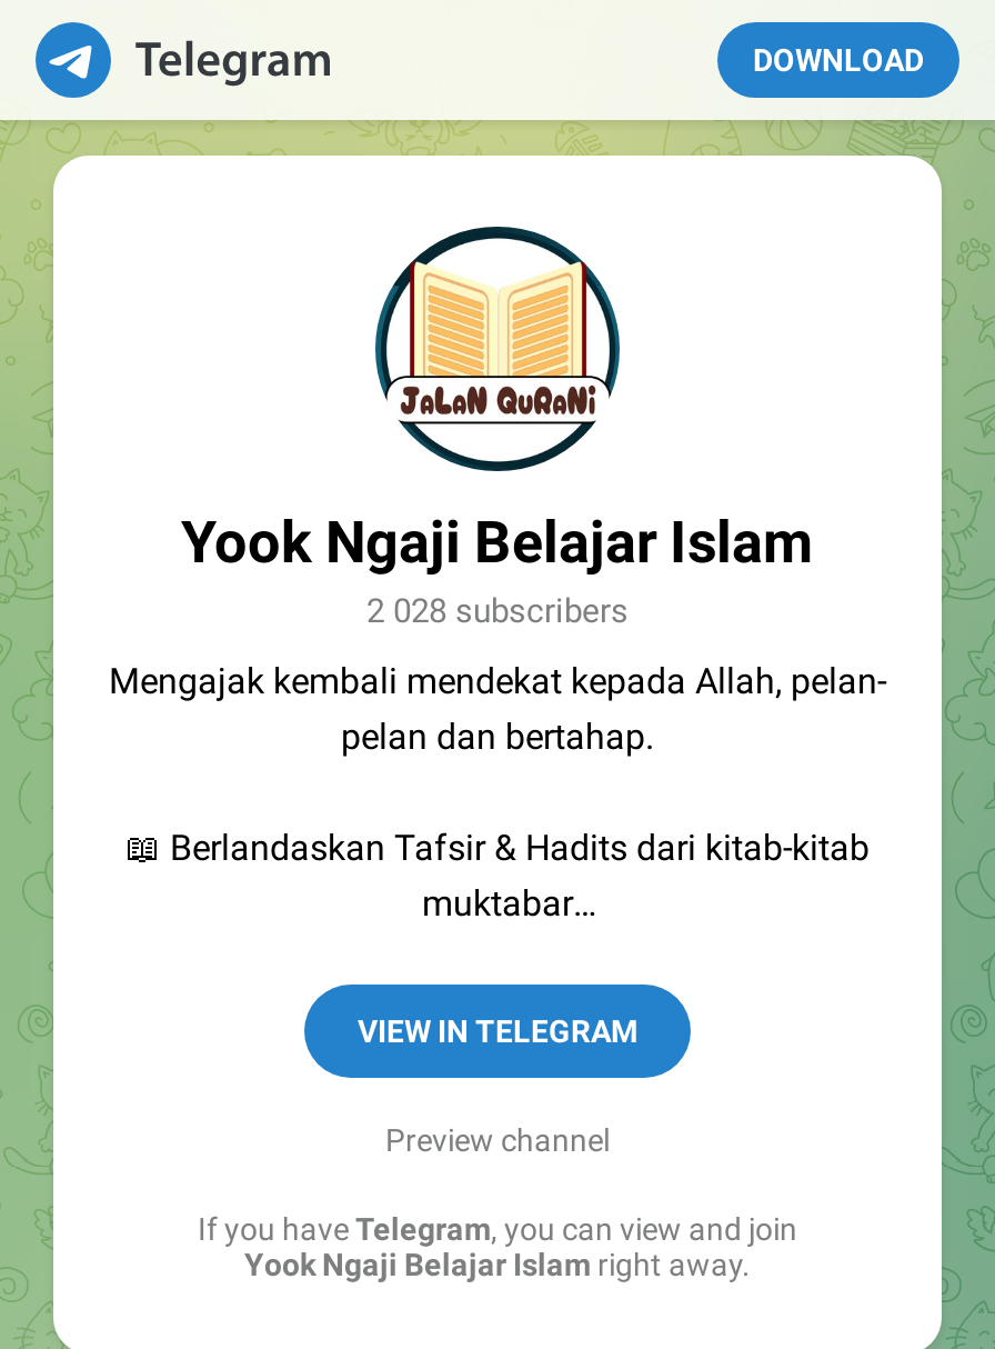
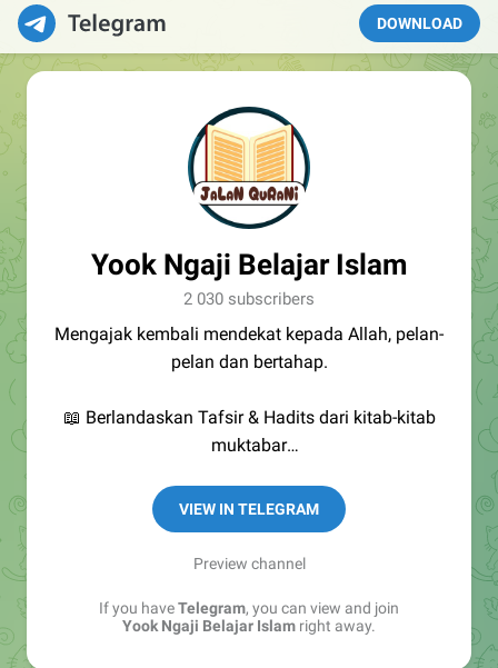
[366,591,629,631] 2 028 subscribers -> [183,289,315,309] 2 030 subscribers

